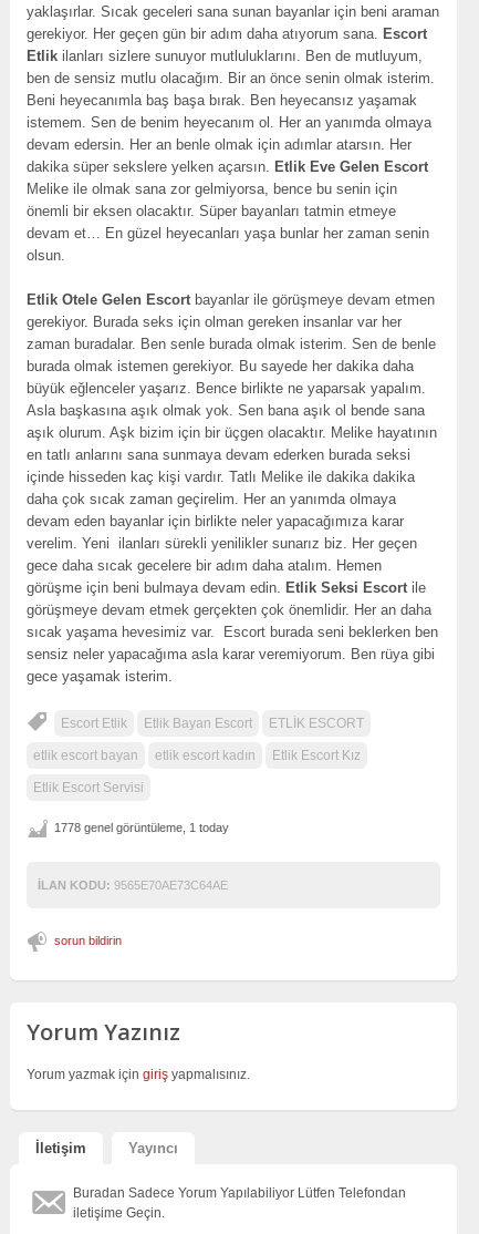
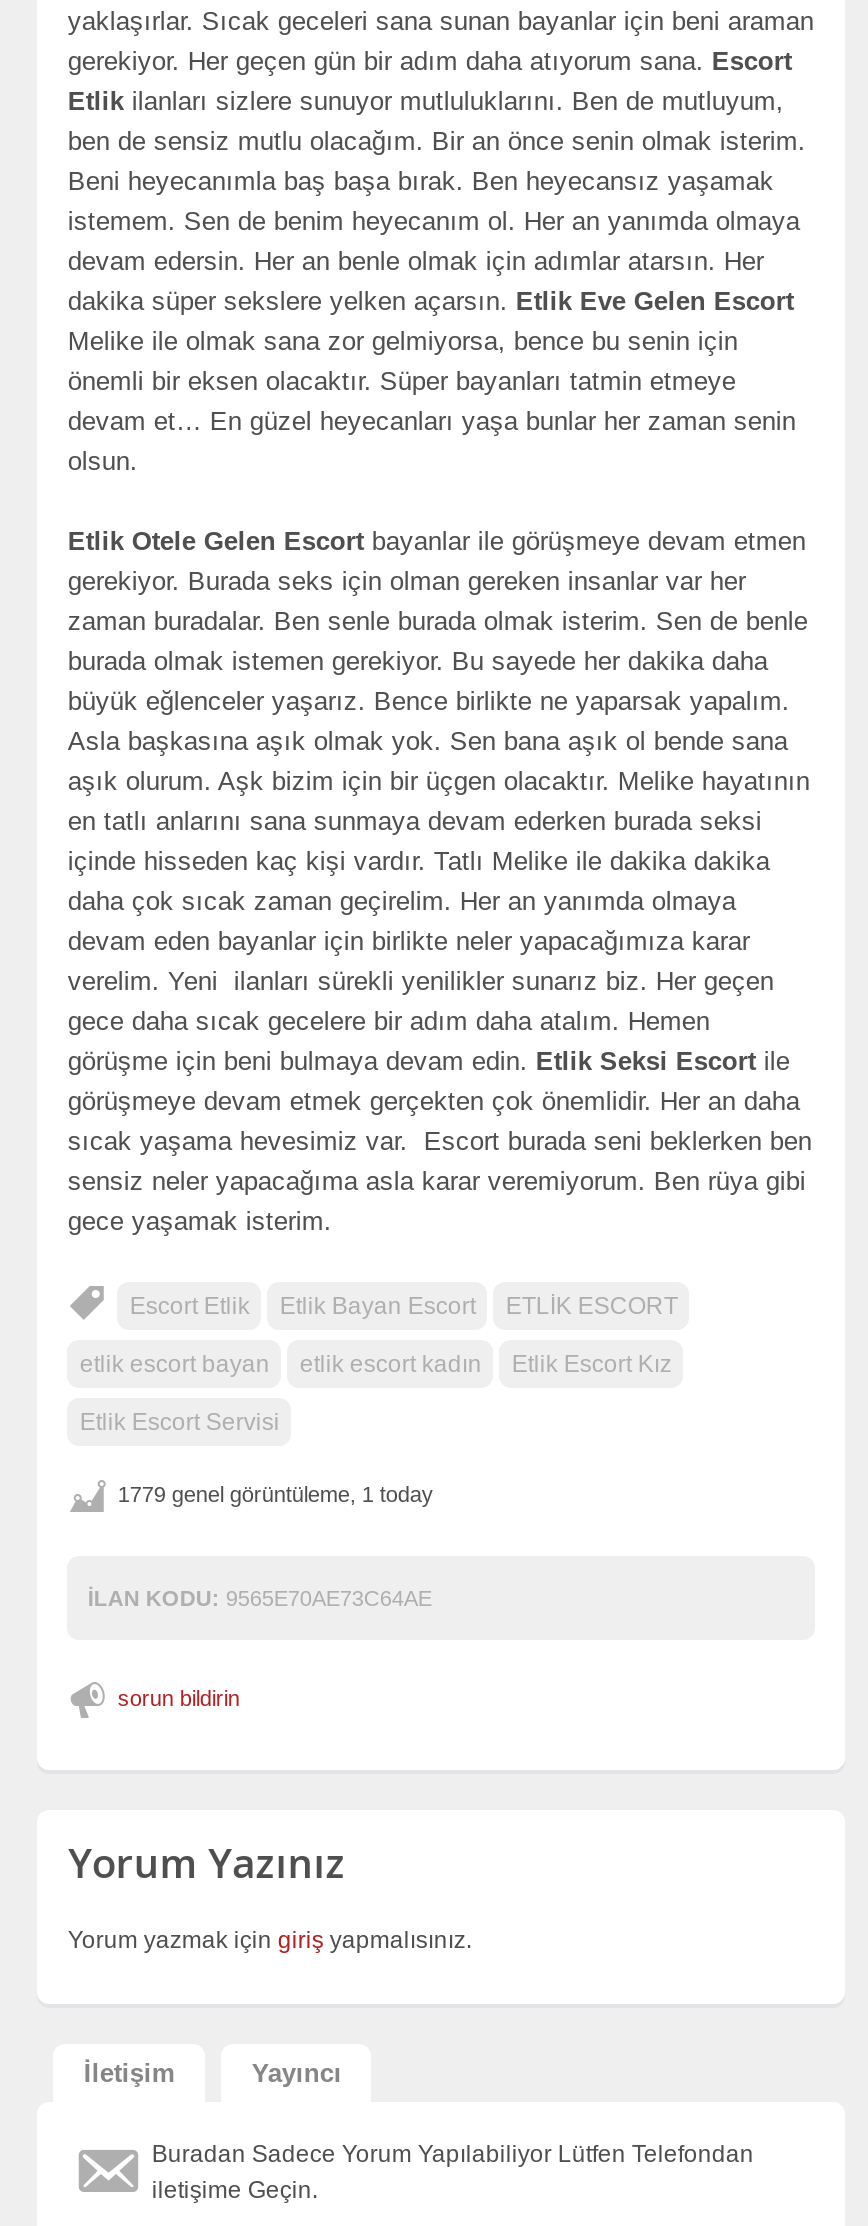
[55,820,229,834] 1778 genel görüntüleme, 1 today -> [118,1481,434,1505] 1779 genel görüntüleme, 1 today

